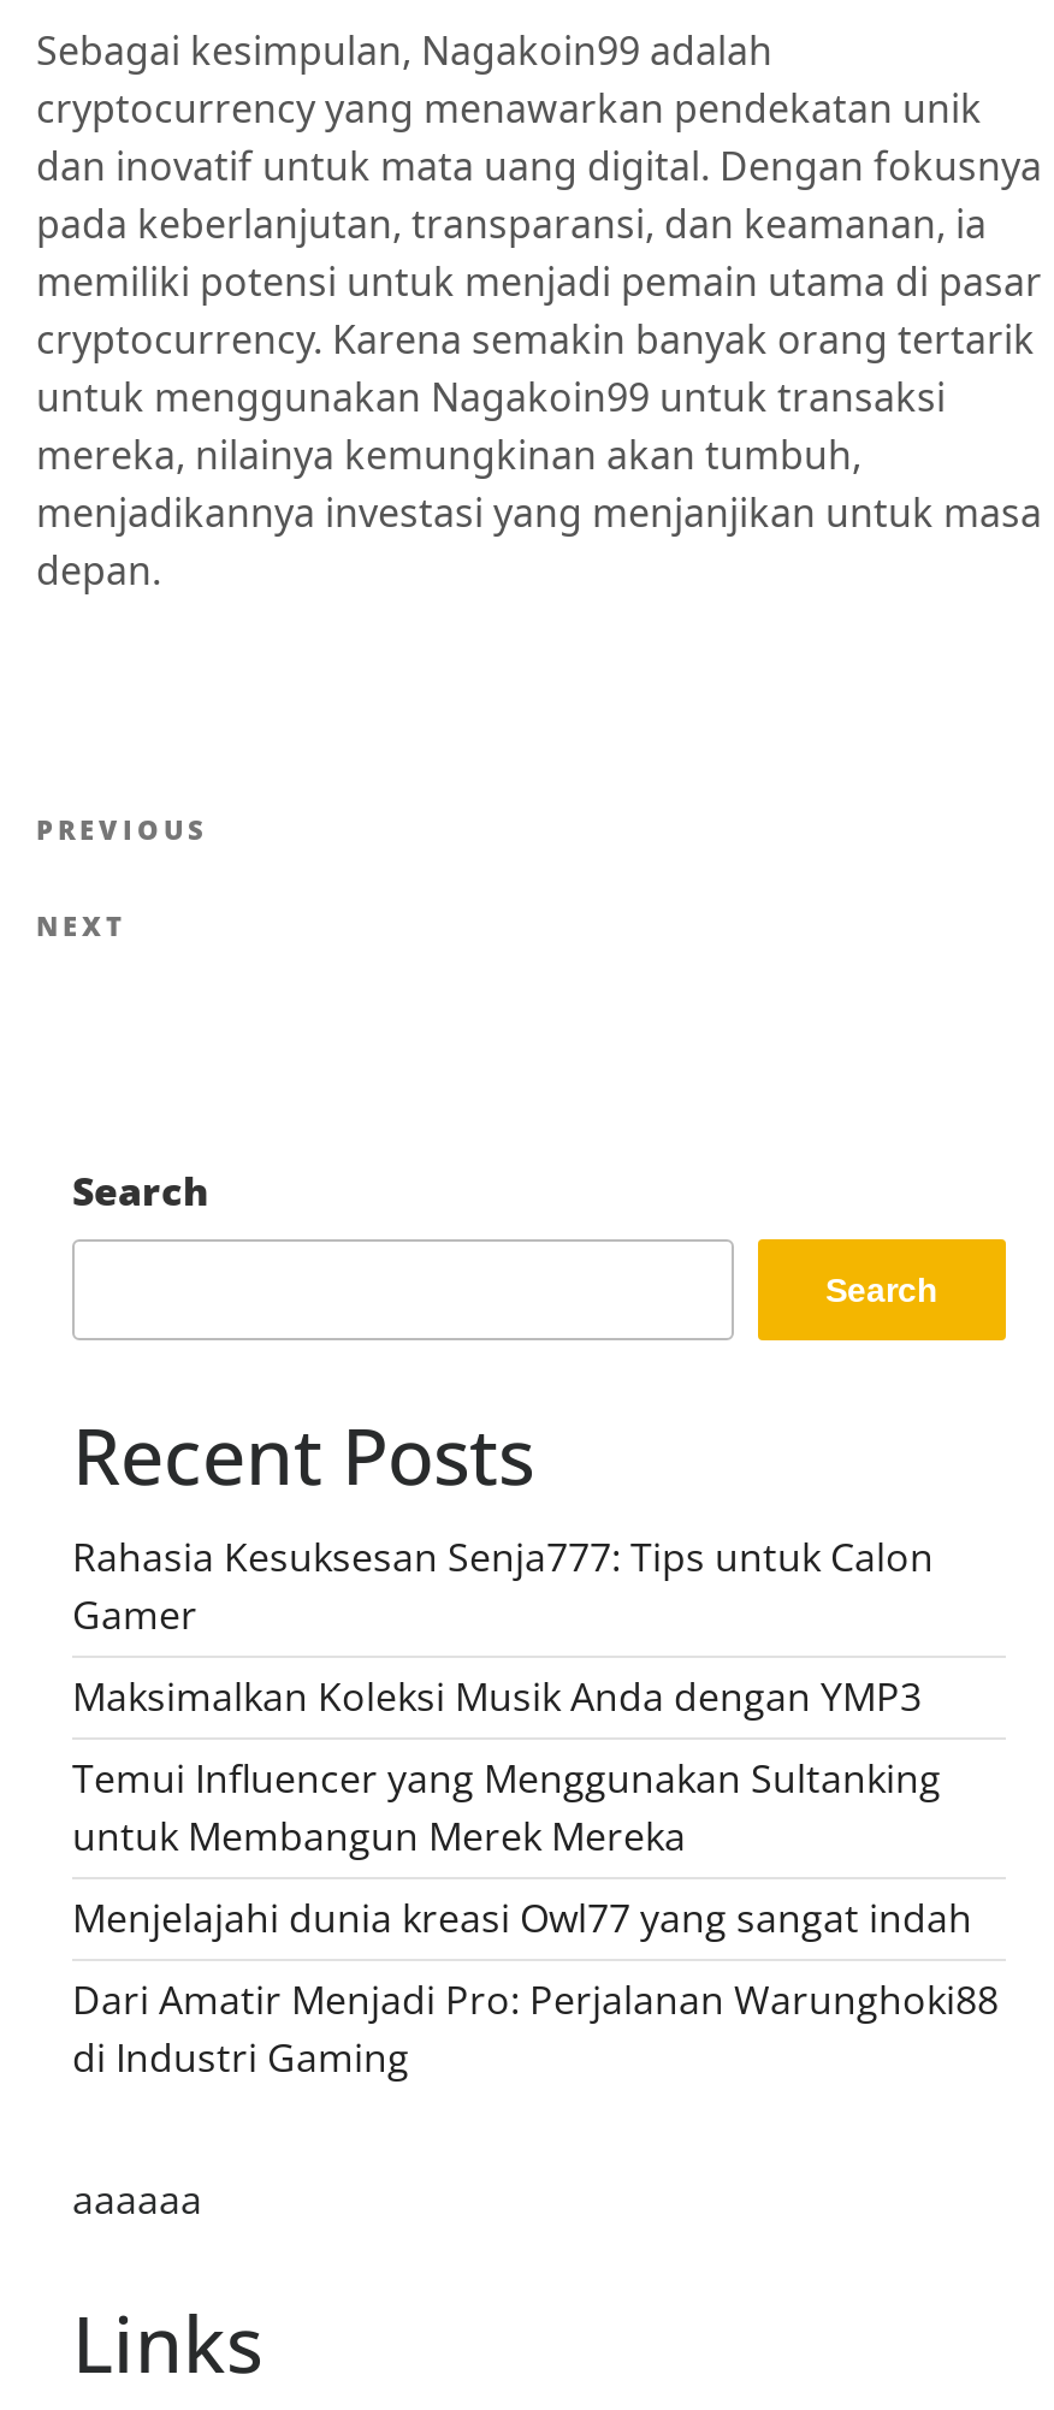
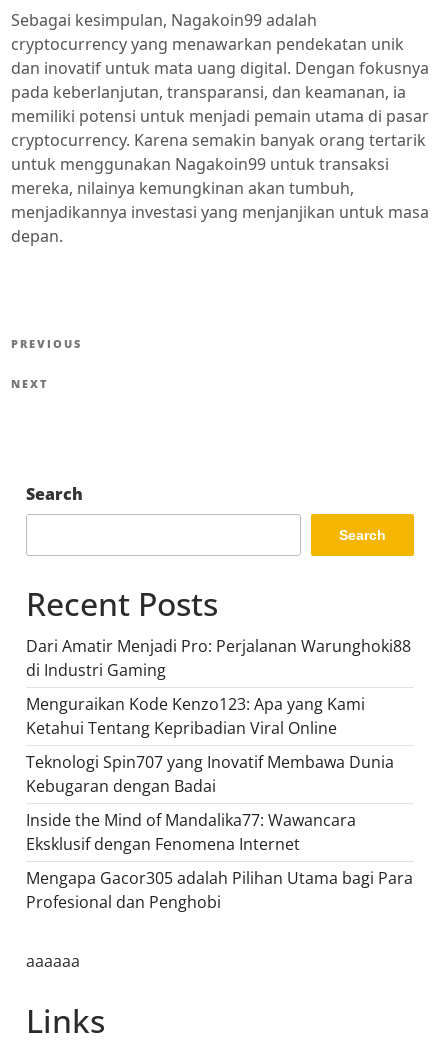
[72,1531,972,1945] Rahasia Kesuksesan Senja777: Tips untuk Calon | Gamer | Maksimalkan Koleksi Musik Anda dengan YMP3 | Temui Influencer yang Menggunakan Sultanking | untuk Membangun Merek Mereka | Menjelajahi dunia kreasi Owl77 yang sangat indah -> none
moved [72,1974,999,2085] -> [26,635,411,681]: Dari Amatir Menjadi Pro: Perjalanan Warunghoki88 | di Industri Gaming
none -> [26,693,413,913] Menguraikan Kode Kenzo123: Apa yang Kami | Ketahui Tentang Kepribadian Viral Online | Teknologi Spin707 yang Inovatif Membawa Dunia | Kebugaran dengan Badai | Inside the Mind of Mandalika77: Wawancara | Eksklusif dengan Fenomena Internet | Mengapa Gacor305 adalah Pilihan Utama bagi Para | Profesional dan Penghobi

